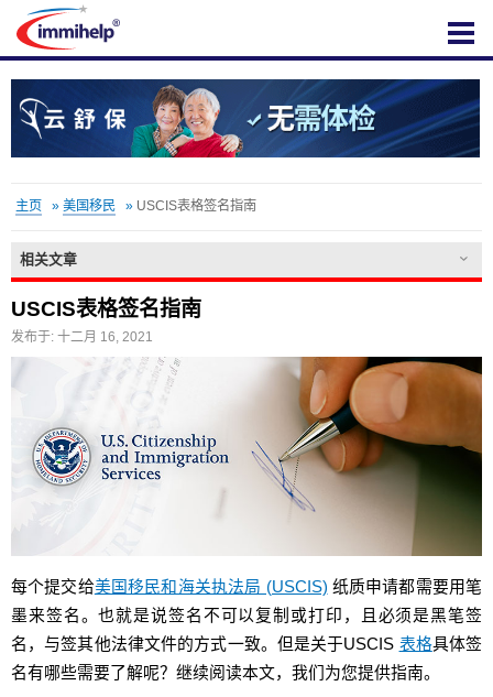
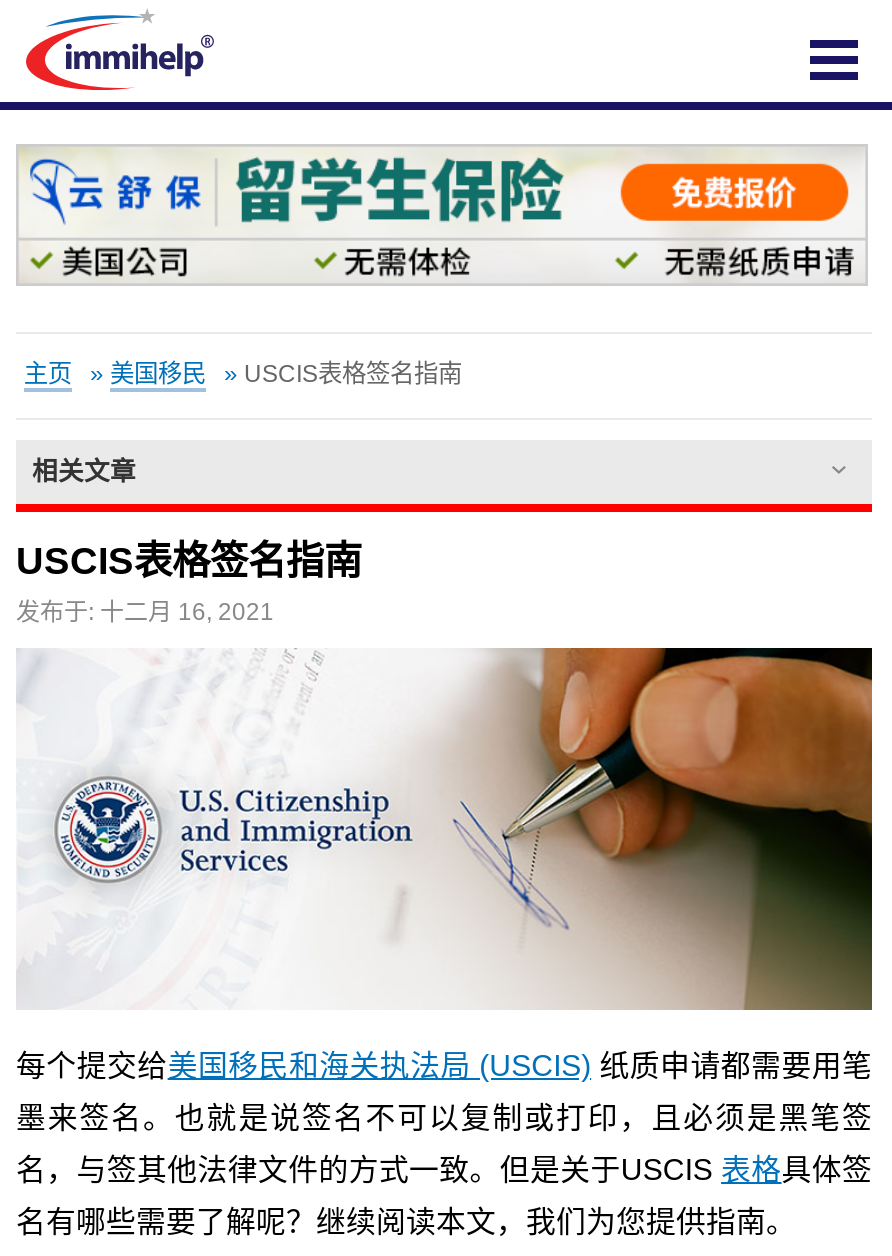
[10,78,481,159] [image] -> [16,144,868,286] [image]

